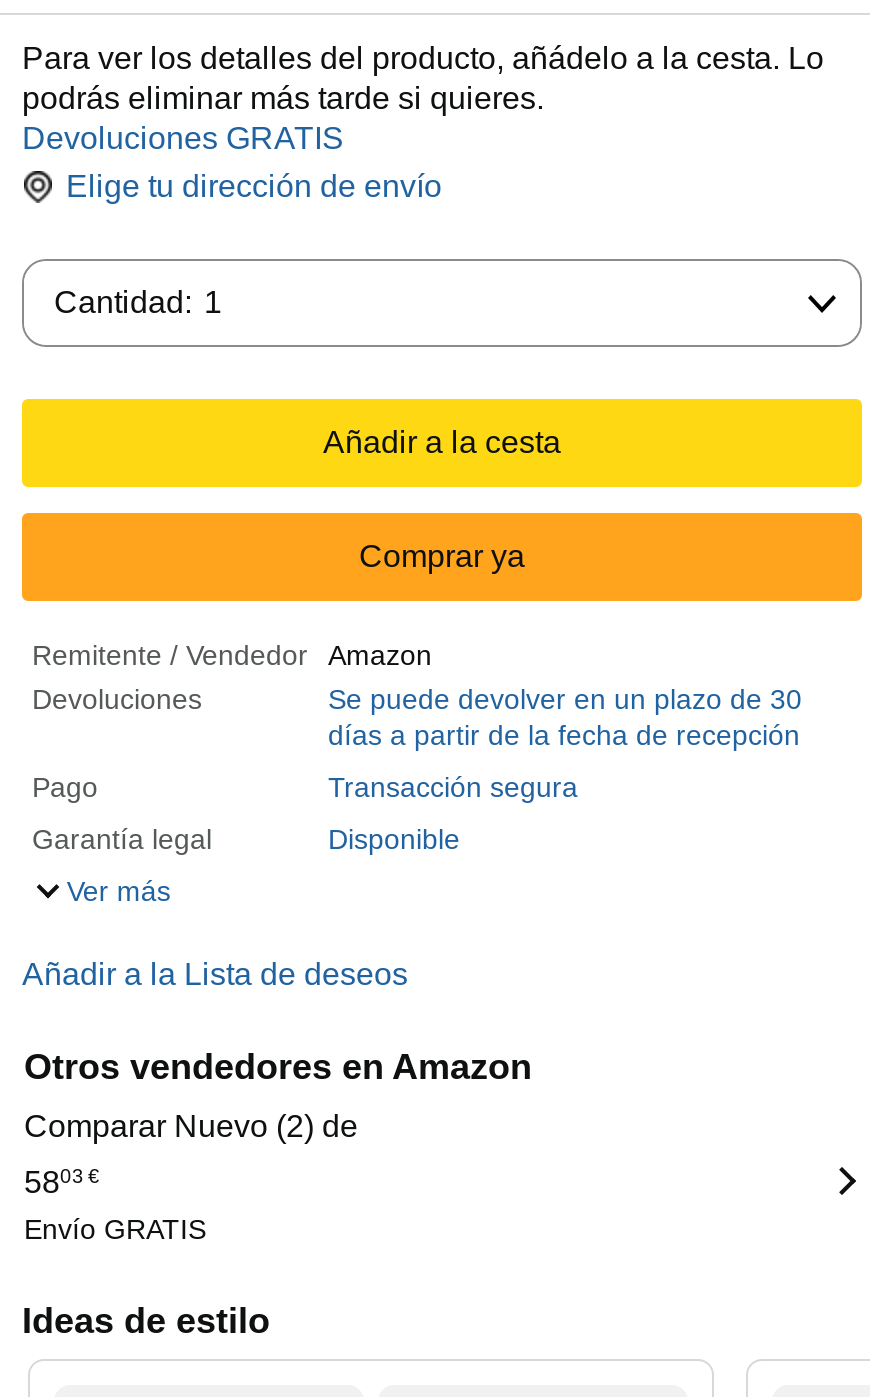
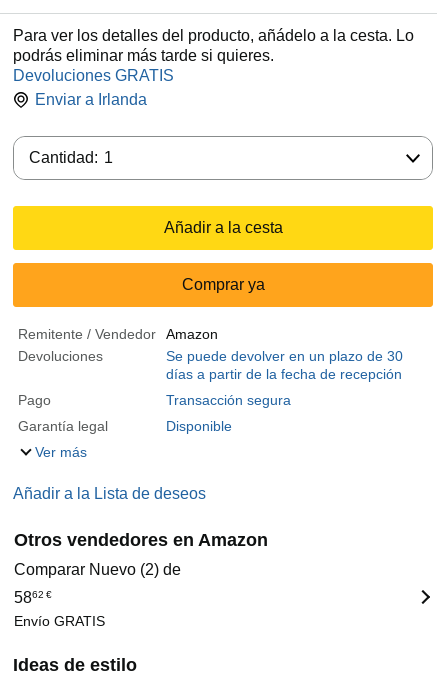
[66,169,442,203] Elige tu dirección de envío -> [35,91,147,108] Enviar a Irlanda
[24,1165,100,1199] 5803 € -> [14,589,52,606] 5862 €

